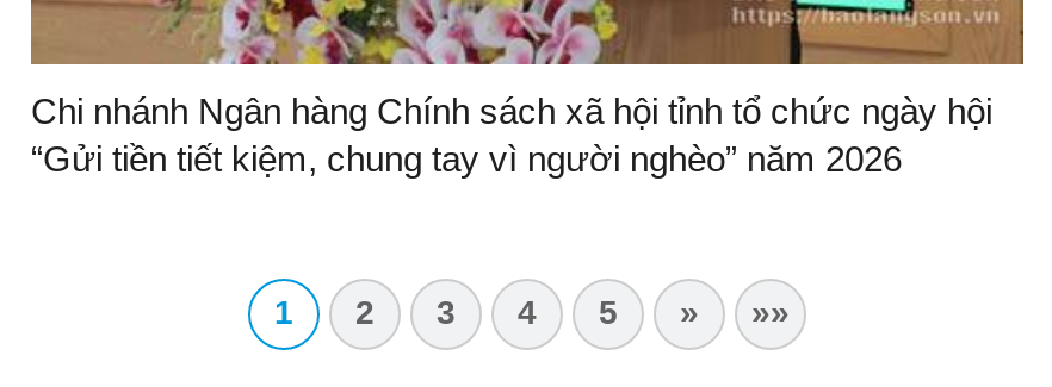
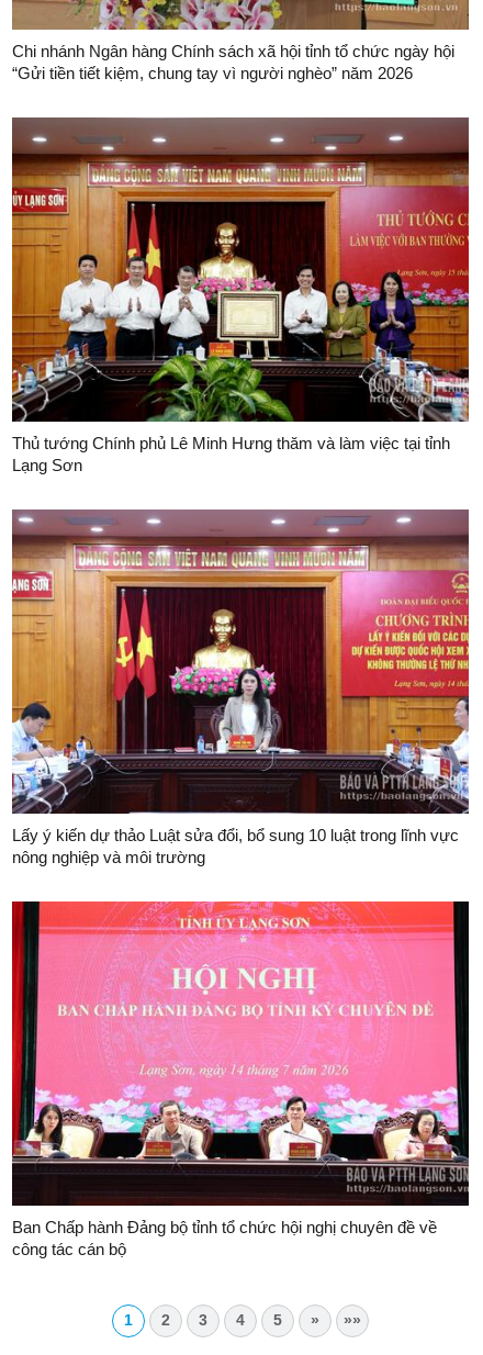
none -> [11,116,470,474] [image] | Thủ tướng Chính phủ Lê Minh Hưng thăm và làm việc tại tỉnh | Lạng Sơn
none -> [11,900,470,1258] [image] | Ban Chấp hành Đảng bộ tỉnh tổ chức hội nghị chuyên đề về | công tác cán bộ
none -> [12,508,469,866] [image] | Lấy ý kiến dự thảo Luật sửa đổi, bổ sung 10 luật trong lĩnh vực | nông nghiệp và môi trường

